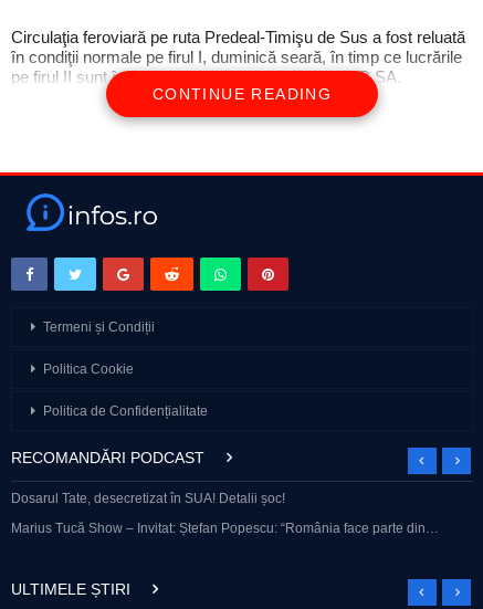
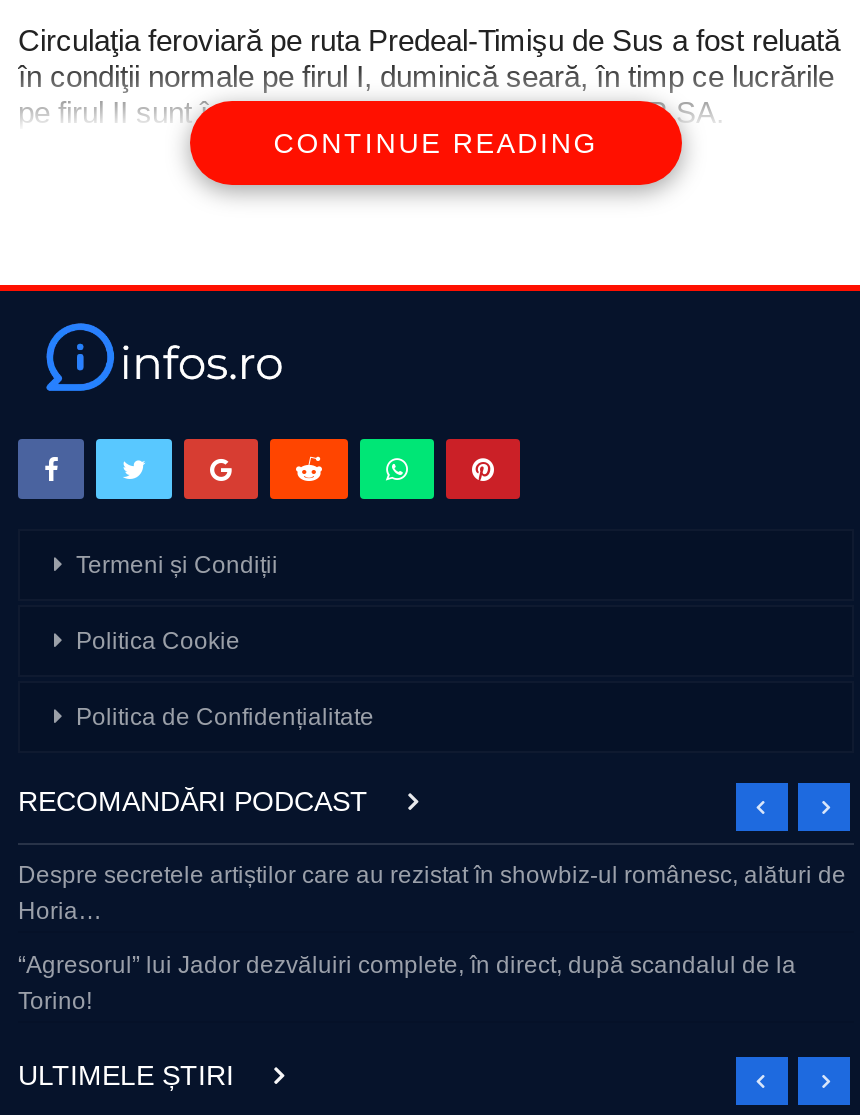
[11,491,285,506] Dosarul Tate, desecretizat în SUA! Detalii șoc! -> [18,861,846,925] Despre secretele artiștilor care au rezistat în showbiz-ul românesc, alături de | Horia…
[11,521,439,536] Marius Tucă Show – Invitat: Ștefan Popescu: “România face parte din… -> [18,951,796,1015] “Agresorul” lui Jador dezvăluiri complete, în direct, după scandalul de la | Torino!

